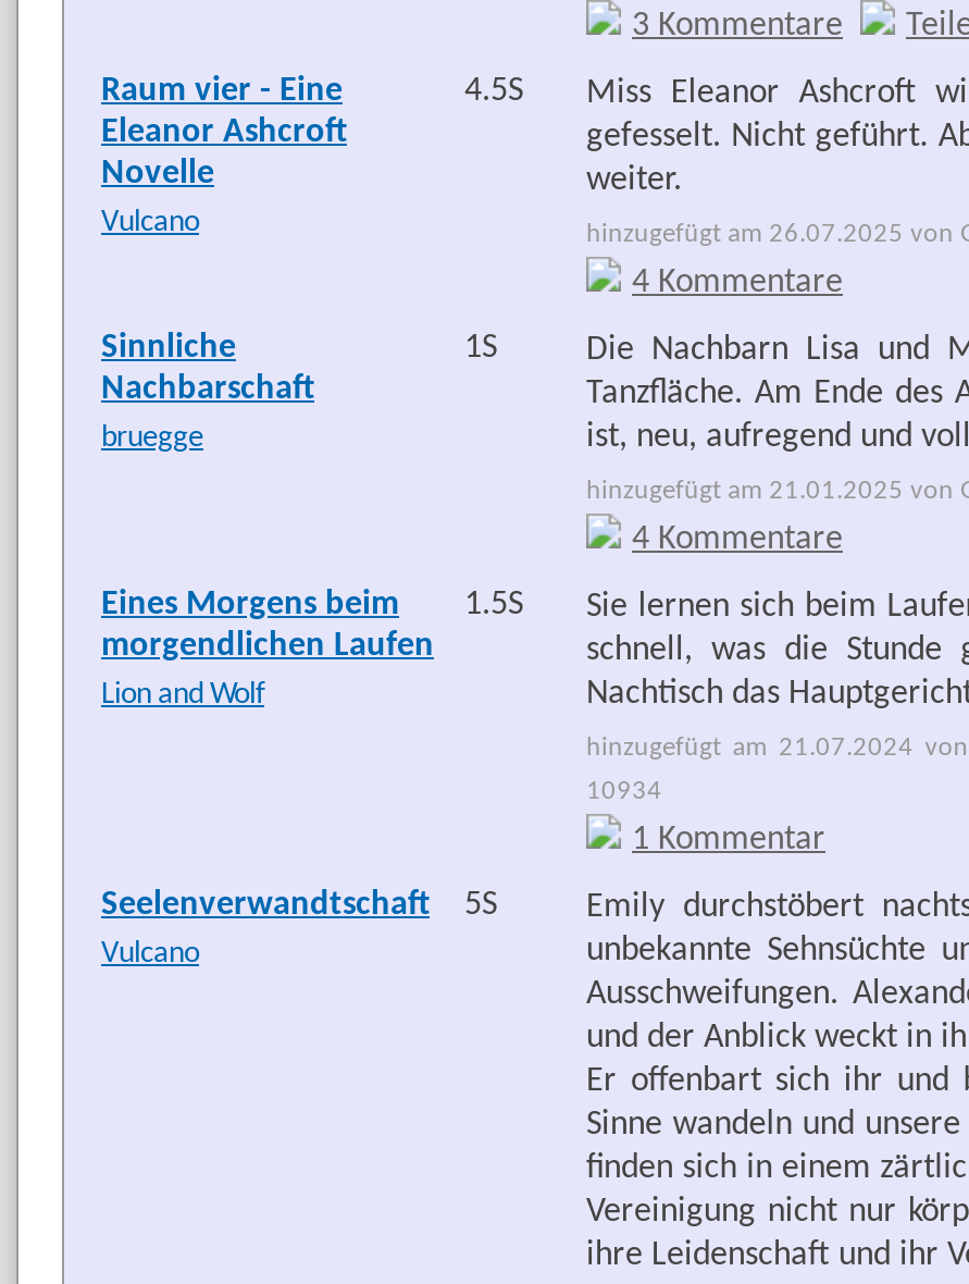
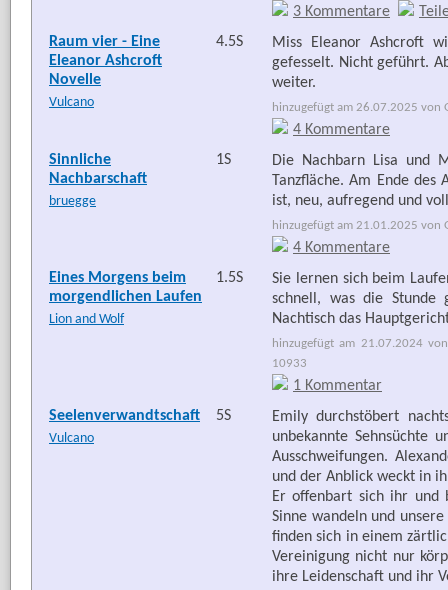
[586,777,662,805] 10934 -> [272,357,307,370] 10933

